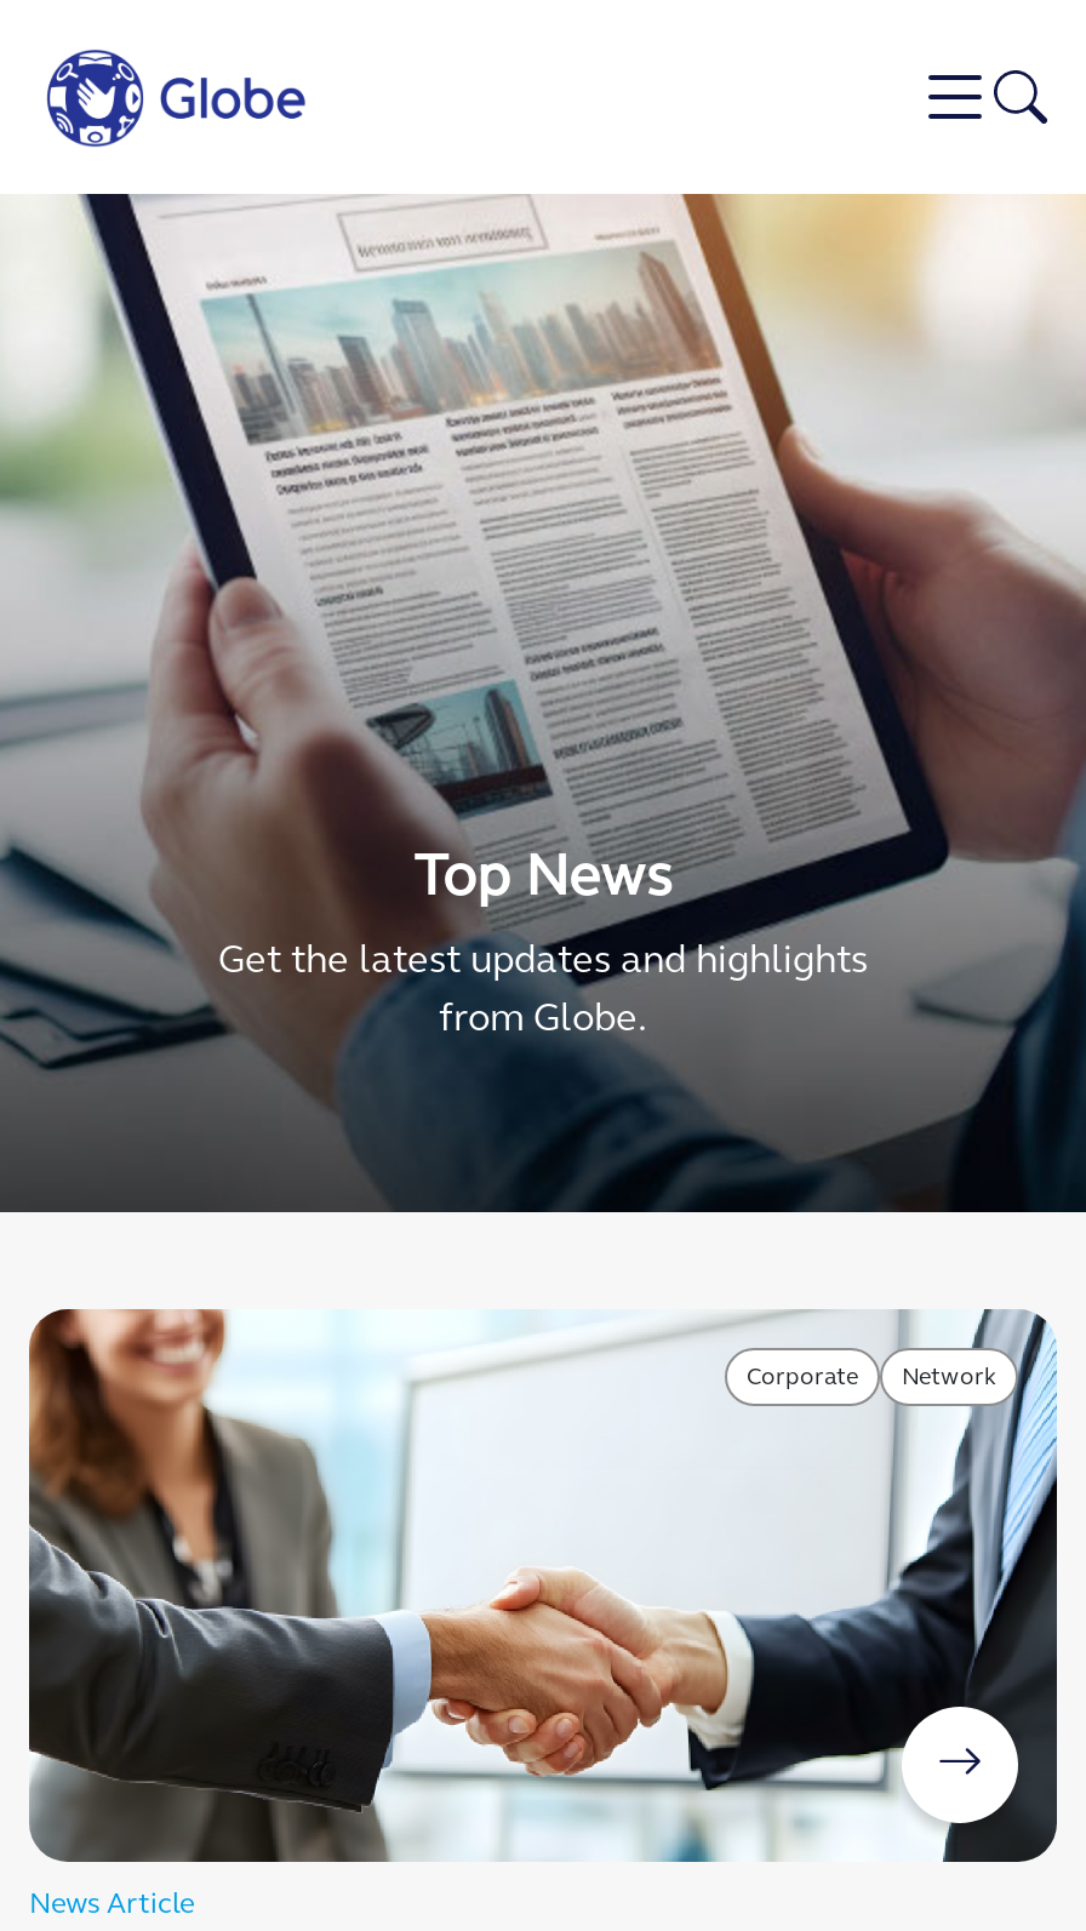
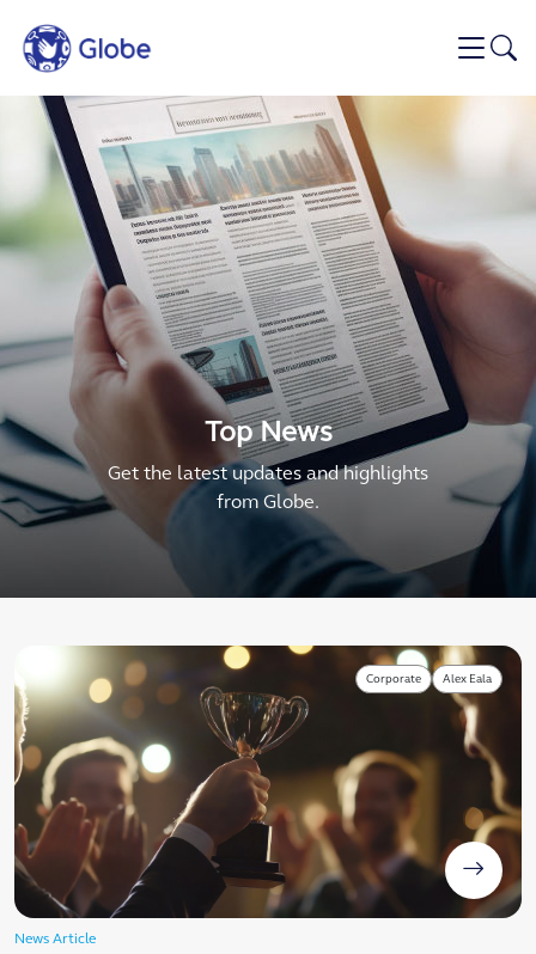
[27,1307,1059,1864] [image] | Network -> [13,644,523,919] [image] | Alex Eala

